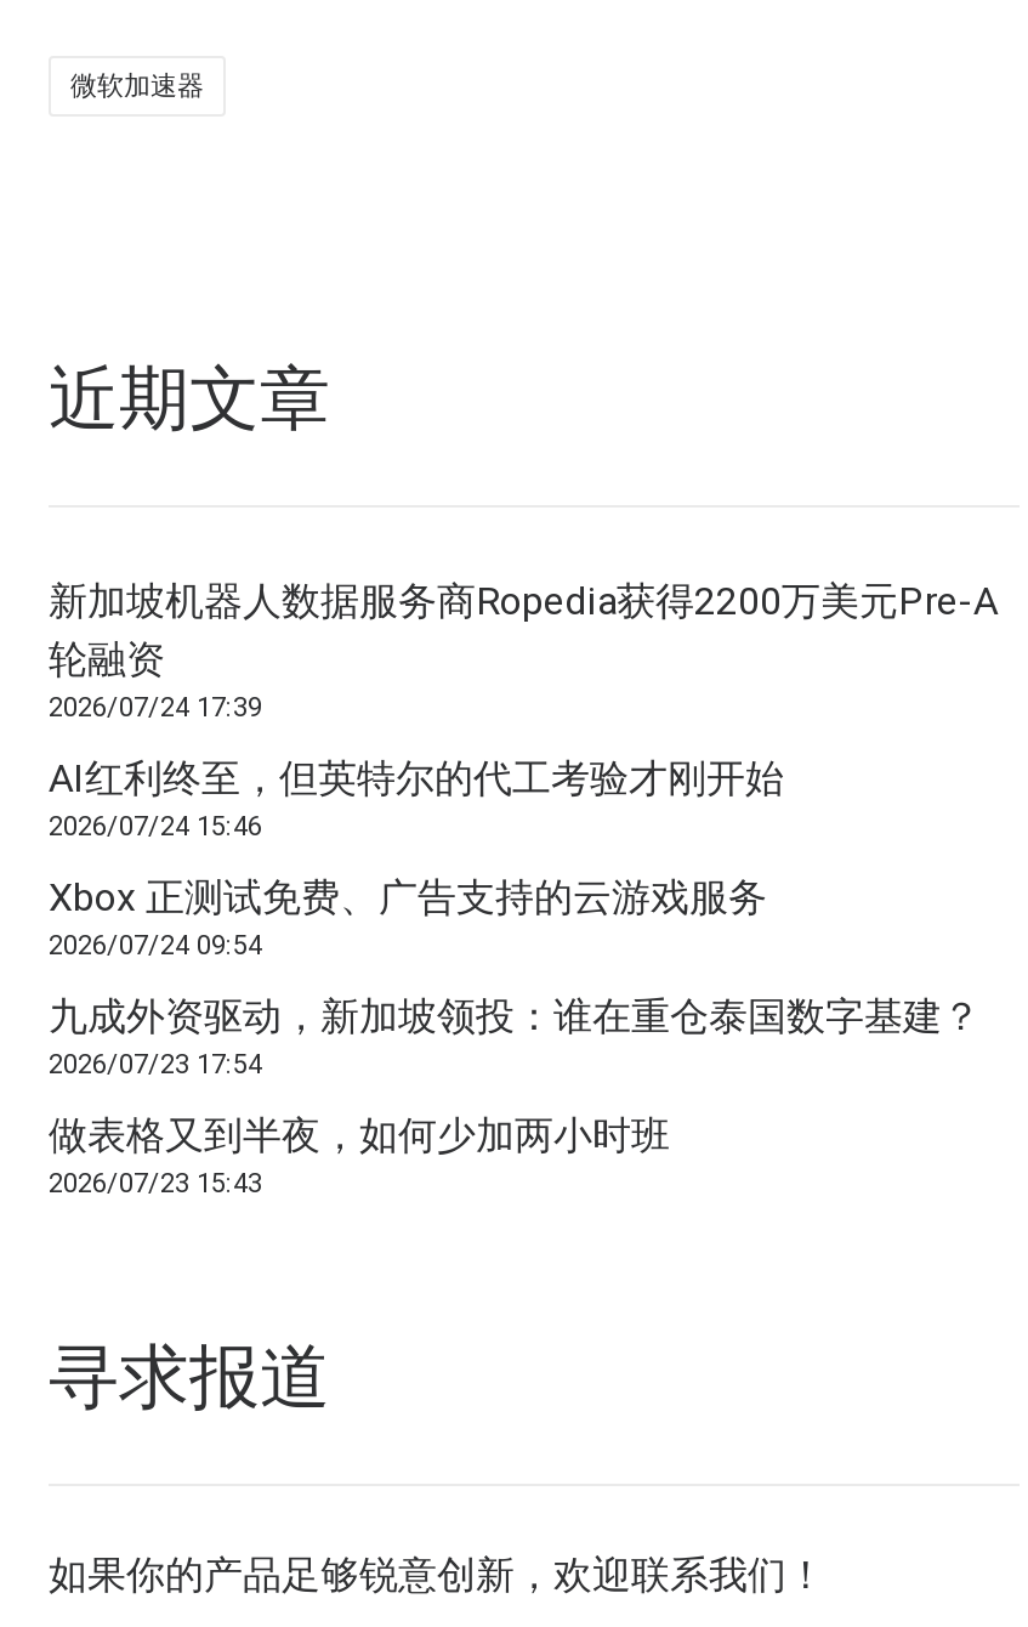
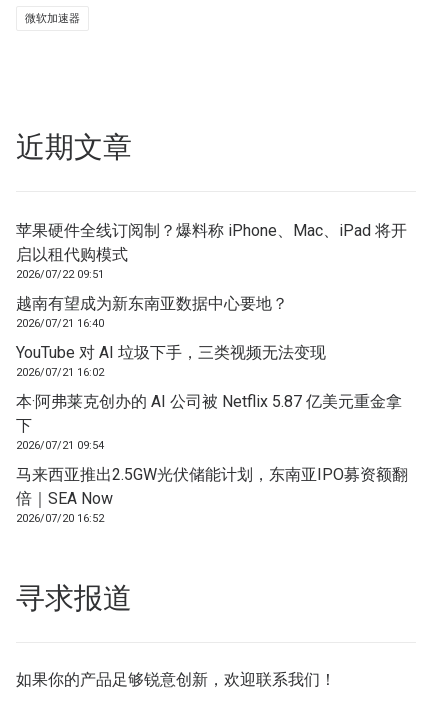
[49,578,998,724] 新加坡机器人数据服务商Ropedia获得2200万美元Pre-A | 轮融资 | 2026/07/24 17:39 -> [16,221,407,281] 苹果硬件全线订阅制？爆料称 iPhone、Mac、iPad 将开 | 启以租代购模式 | 2026/07/22 09:51
[49,756,784,843] AI红利终至，但英特尔的代工考验才刚开始 | 2026/07/24 15:46 -> [16,294,288,330] 越南有望成为新东南亚数据中心要地？ | 2026/07/21 16:40
[49,875,767,962] Xbox 正测试免费、广告支持的云游戏服务 | 2026/07/24 09:54 -> [16,343,326,379] YouTube 对 AI 垃圾下手，三类视频无法变现 | 2026/07/21 16:02
[49,994,981,1081] 九成外资驱动，新加坡领投：谁在重仓泰国数字基建？ | 2026/07/23 17:54 -> [16,392,402,452] 本·阿弗莱克创办的 AI 公司被 Netflix 5.87 亿美元重金拿 | 下 | 2026/07/21 09:54
[49,1113,670,1200] 做表格又到半夜，如何少加两小时班 | 2026/07/23 15:43 -> [16,465,408,525] 马来西亚推出2.5GW光伏储能计划，东南亚IPO募资额翻 | 倍｜SEA Now | 2026/07/20 16:52

